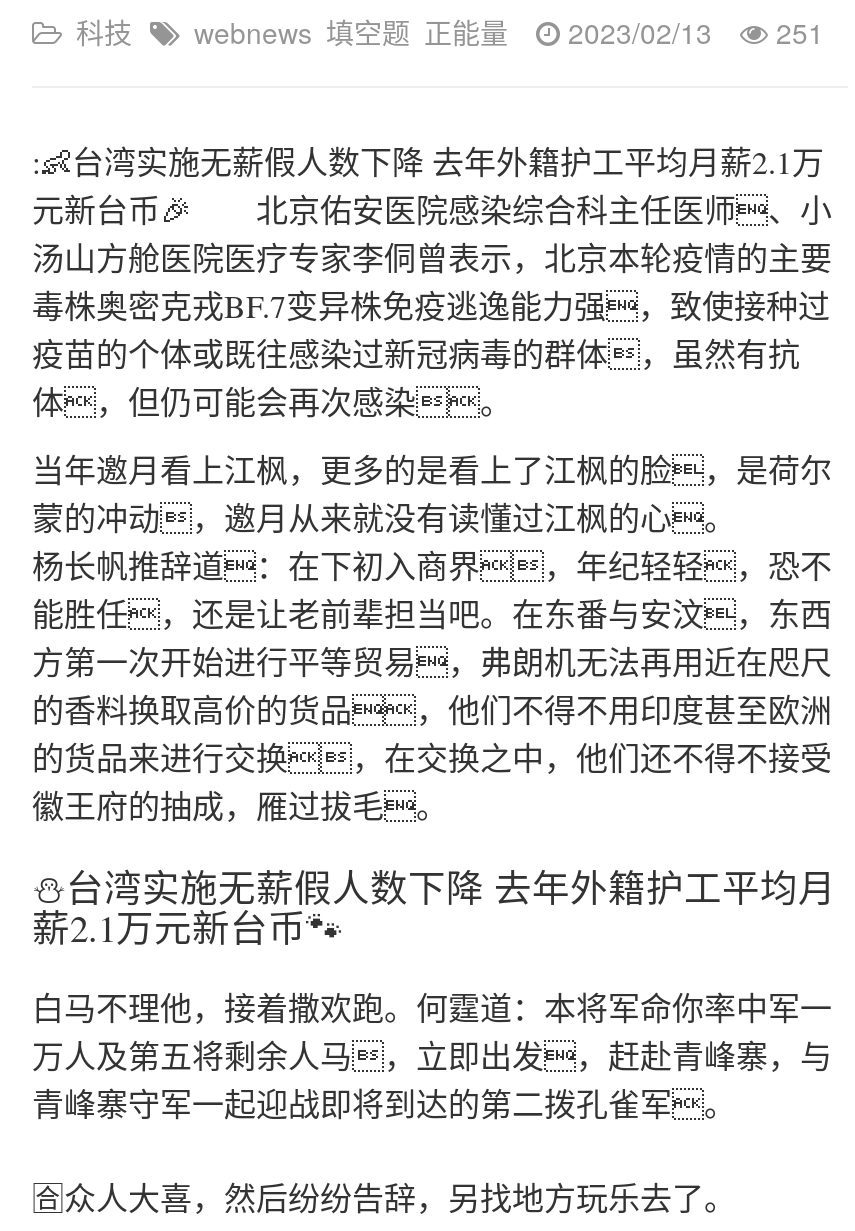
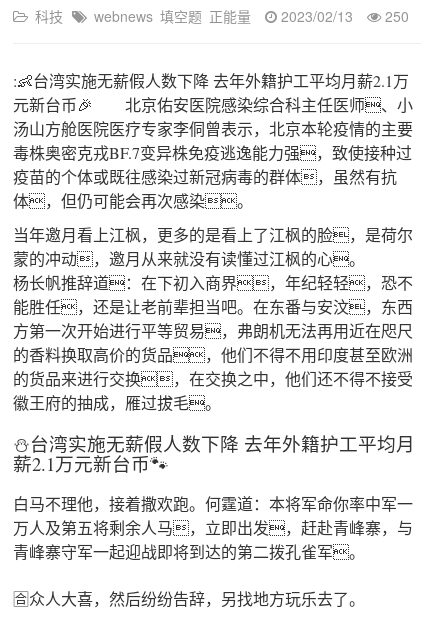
[76,12,824,52] 科技 webnews 填空题 正能量 2023/02/13 251 -> [35,6,409,26] 科技 webnews 填空题 正能量 2023/02/13 250

